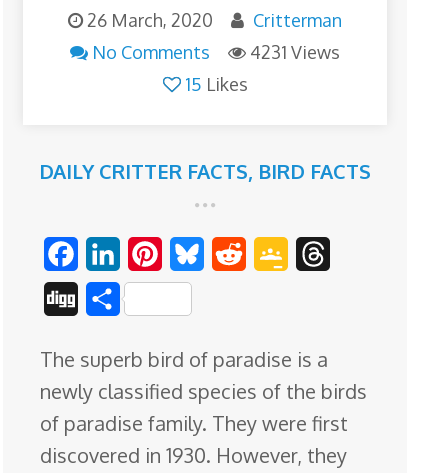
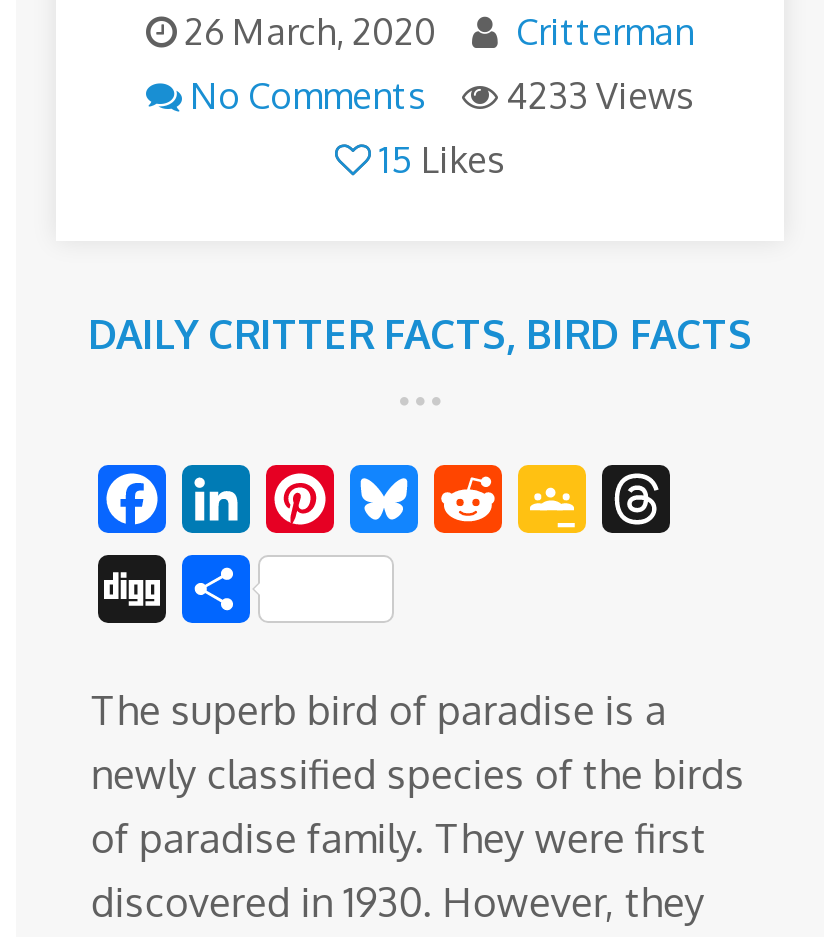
[92,41,340,63] No Comments 4231 Views -> [190,73,694,117] No Comments 4233 Views

